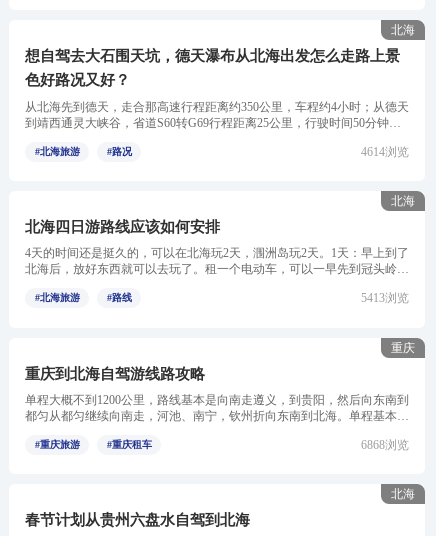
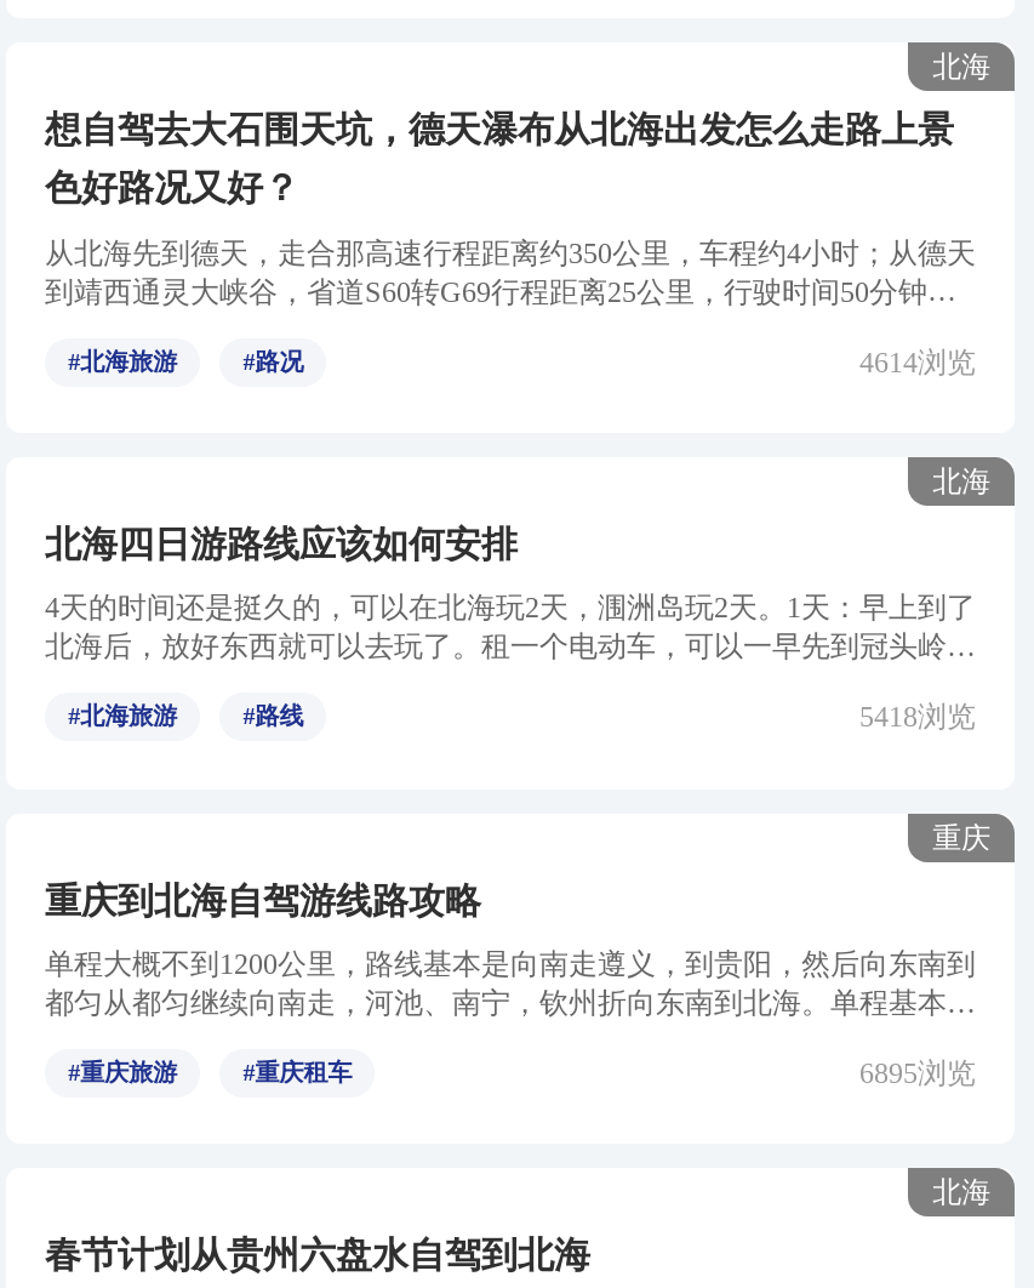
[361,291,409,305] 5413浏览 -> [859,701,976,735] 5418浏览
[361,438,409,452] 6868浏览 -> [859,1057,976,1091] 6895浏览

